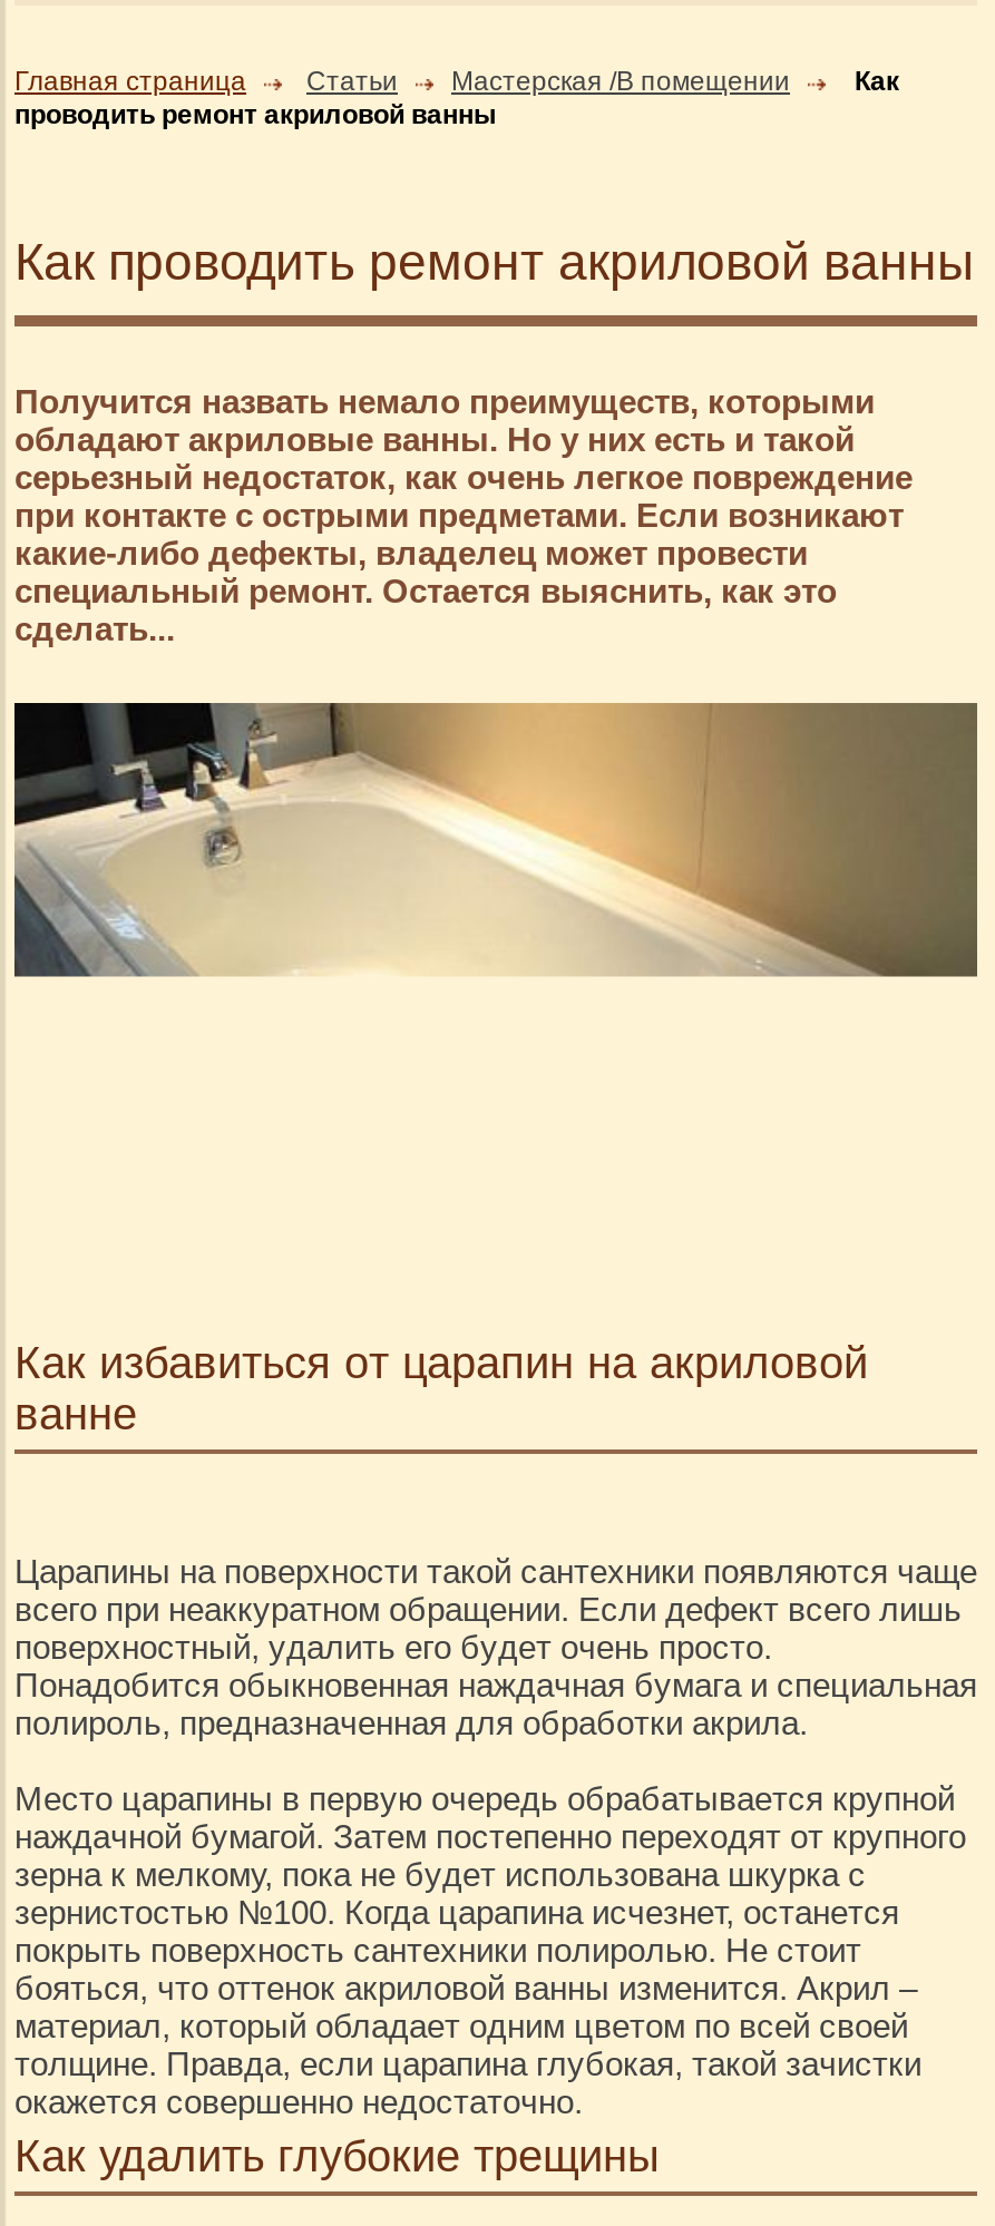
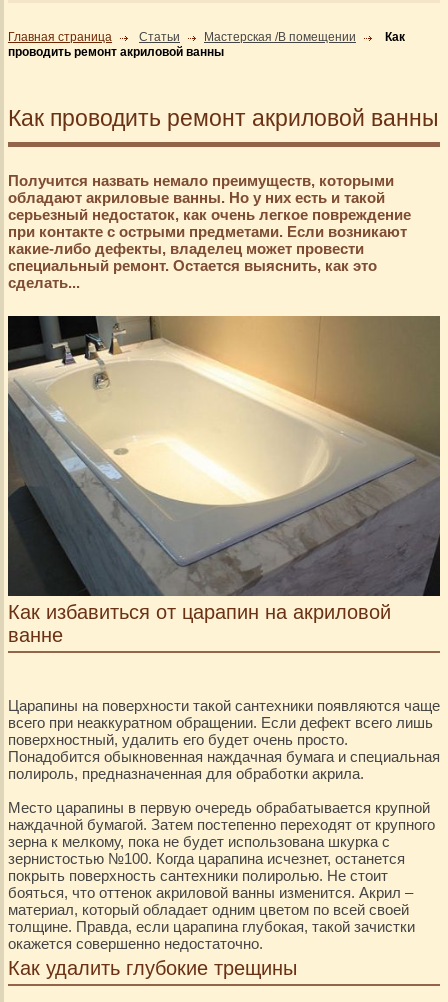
none -> [7,439,441,597] [image]

